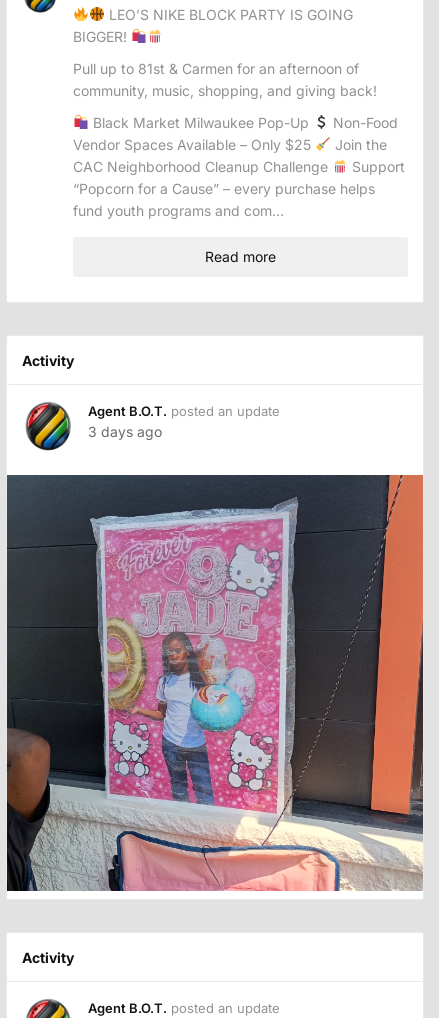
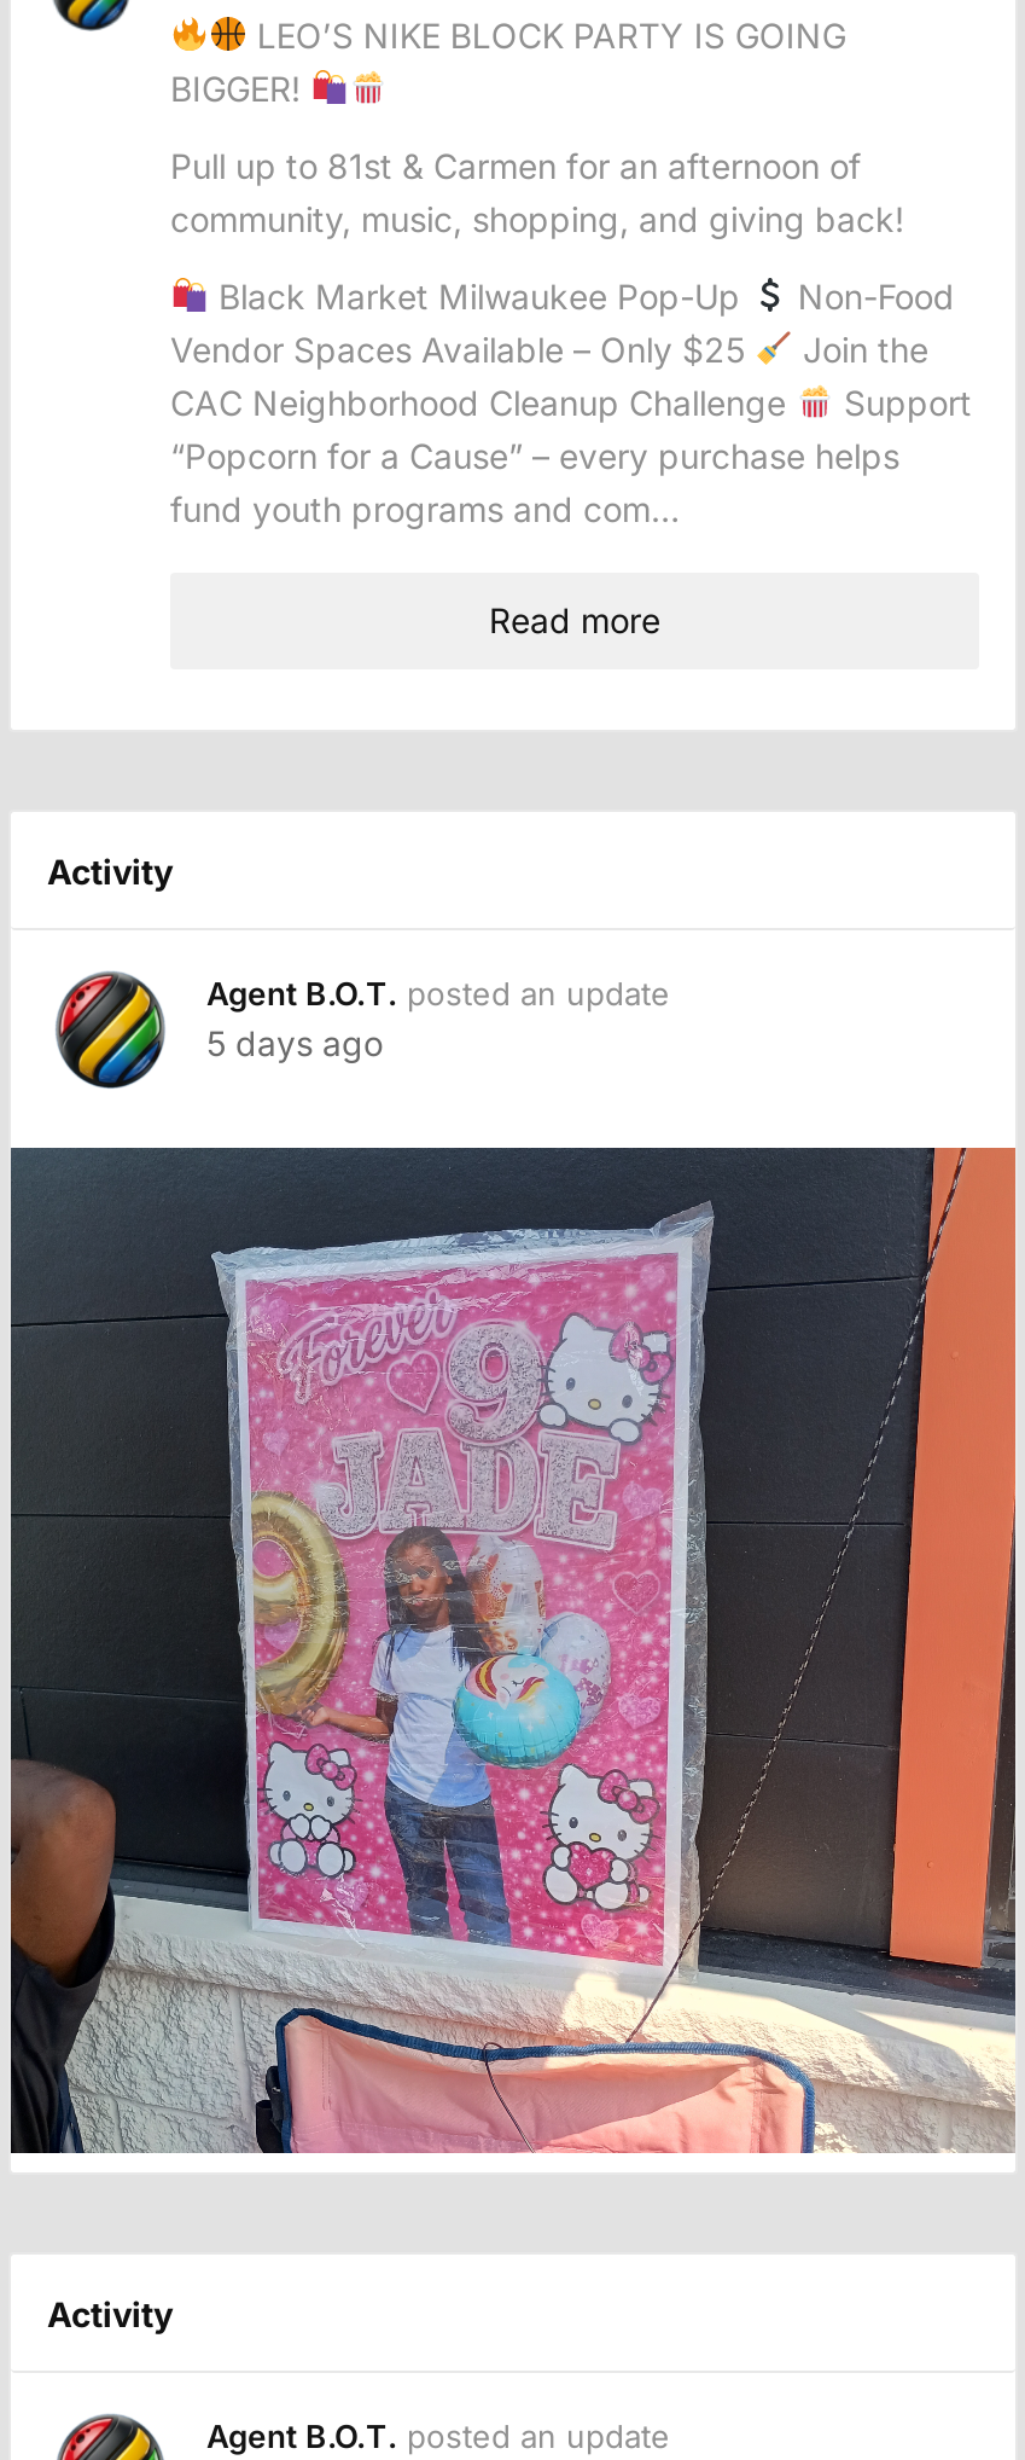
[88,423,162,440] 3 days ago -> [206,1022,383,1063] 5 days ago

